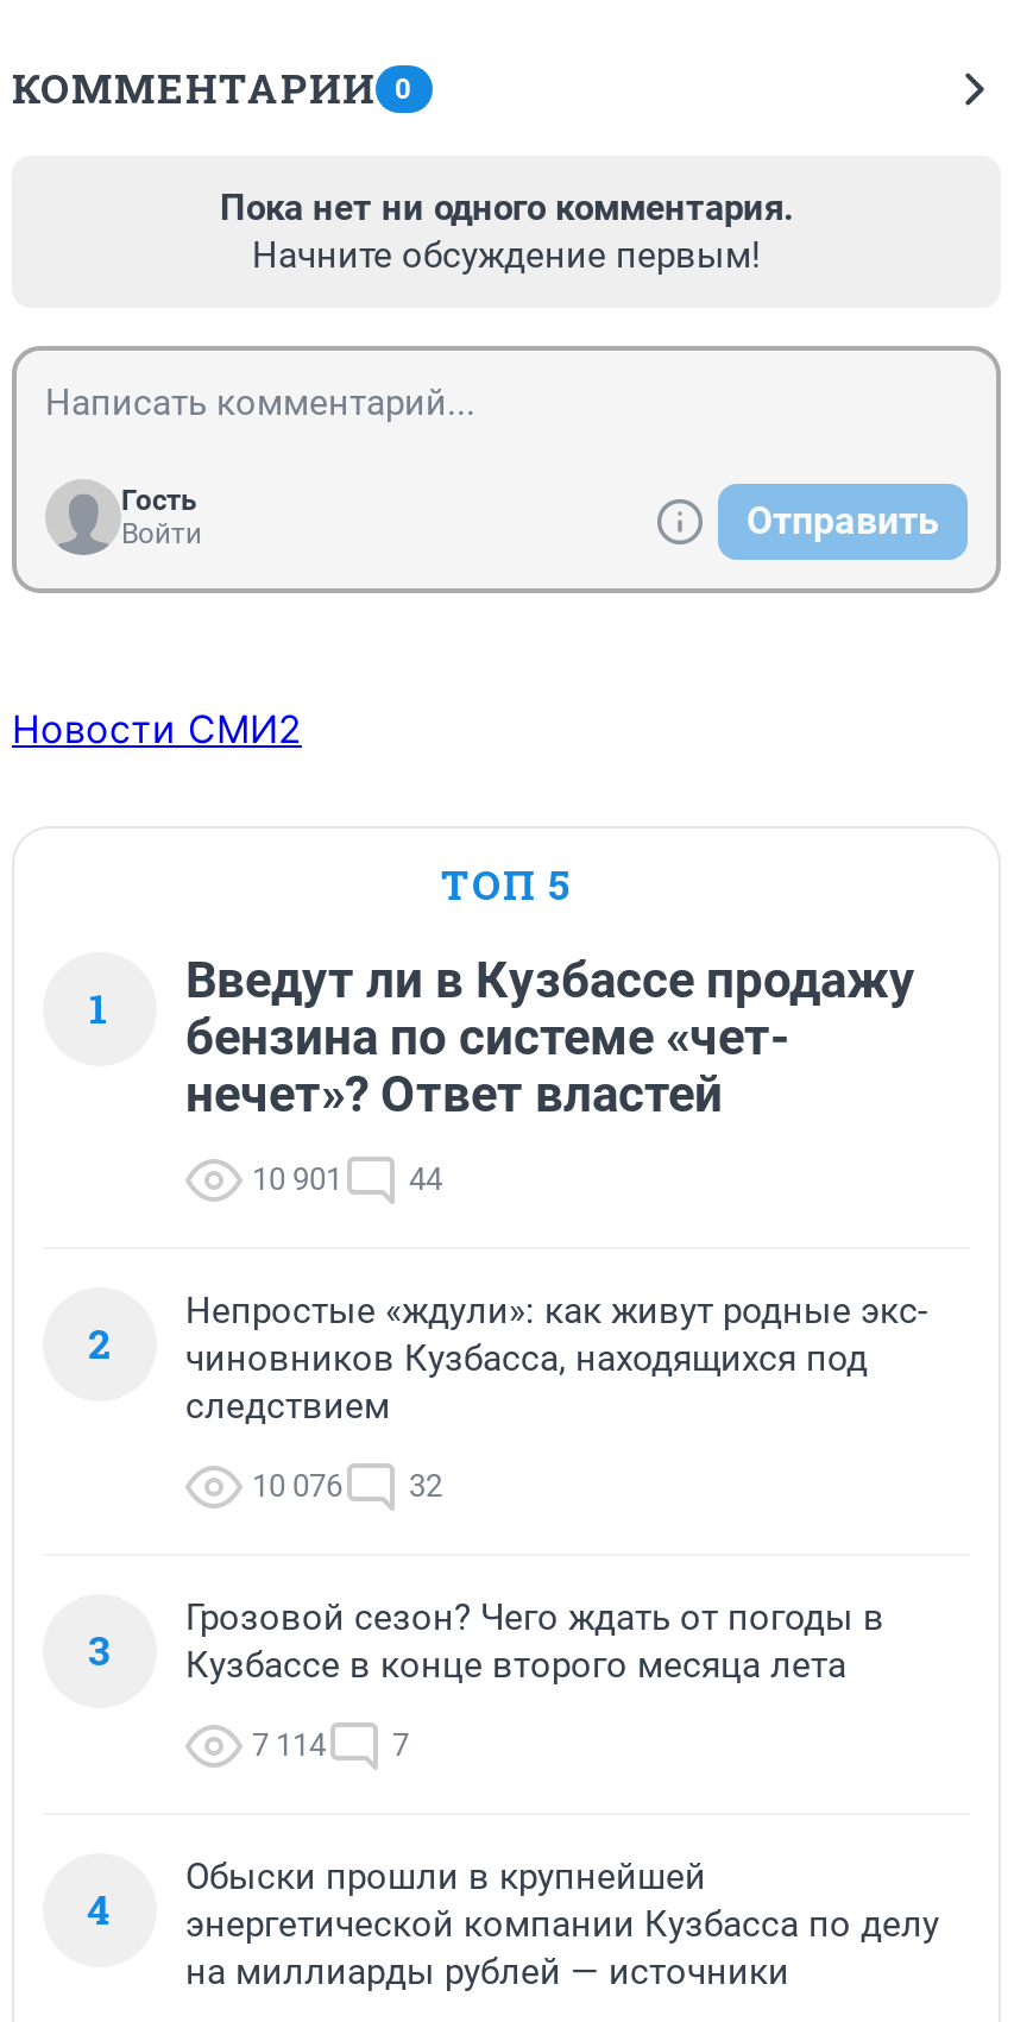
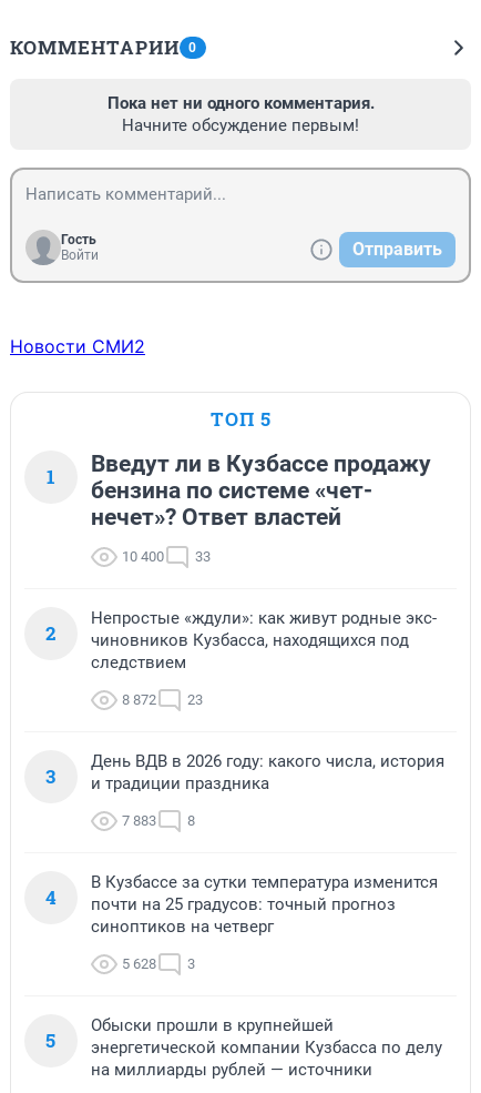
[252,1162,342,1197] 10 901 -> [122,548,164,565] 10 400
[409,1162,442,1197] 44 -> [195,548,211,565] 33
[252,1468,342,1504] 10 076 -> [122,691,156,708] 8 872
[409,1468,442,1504] 32 -> [187,691,203,708] 23
[185,1597,884,1687] Грозовой сезон? Чего ждать от погоды в | Кузбассе в конце второго месяца лета -> [91,751,444,794] День ВДВ в 2026 году: какого числа, история | и традиции праздника
none -> [45,872,438,1053] В Кузбассе за сутки температура изменится | почти на 25 градусов: точный прогноз | синоптиков на четверг | 5 628 | 3 | 5
[252,1727,409,1763] 7 114 | 7 -> [122,812,195,829] 7 883 | 8

